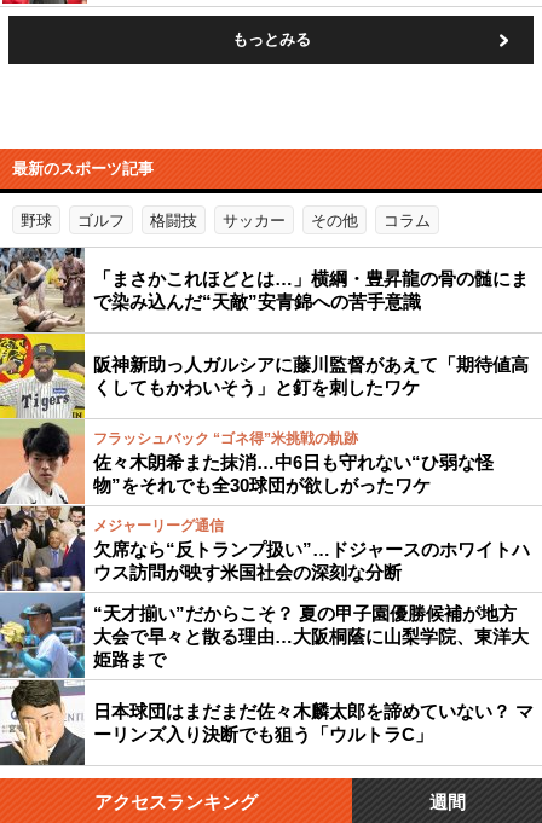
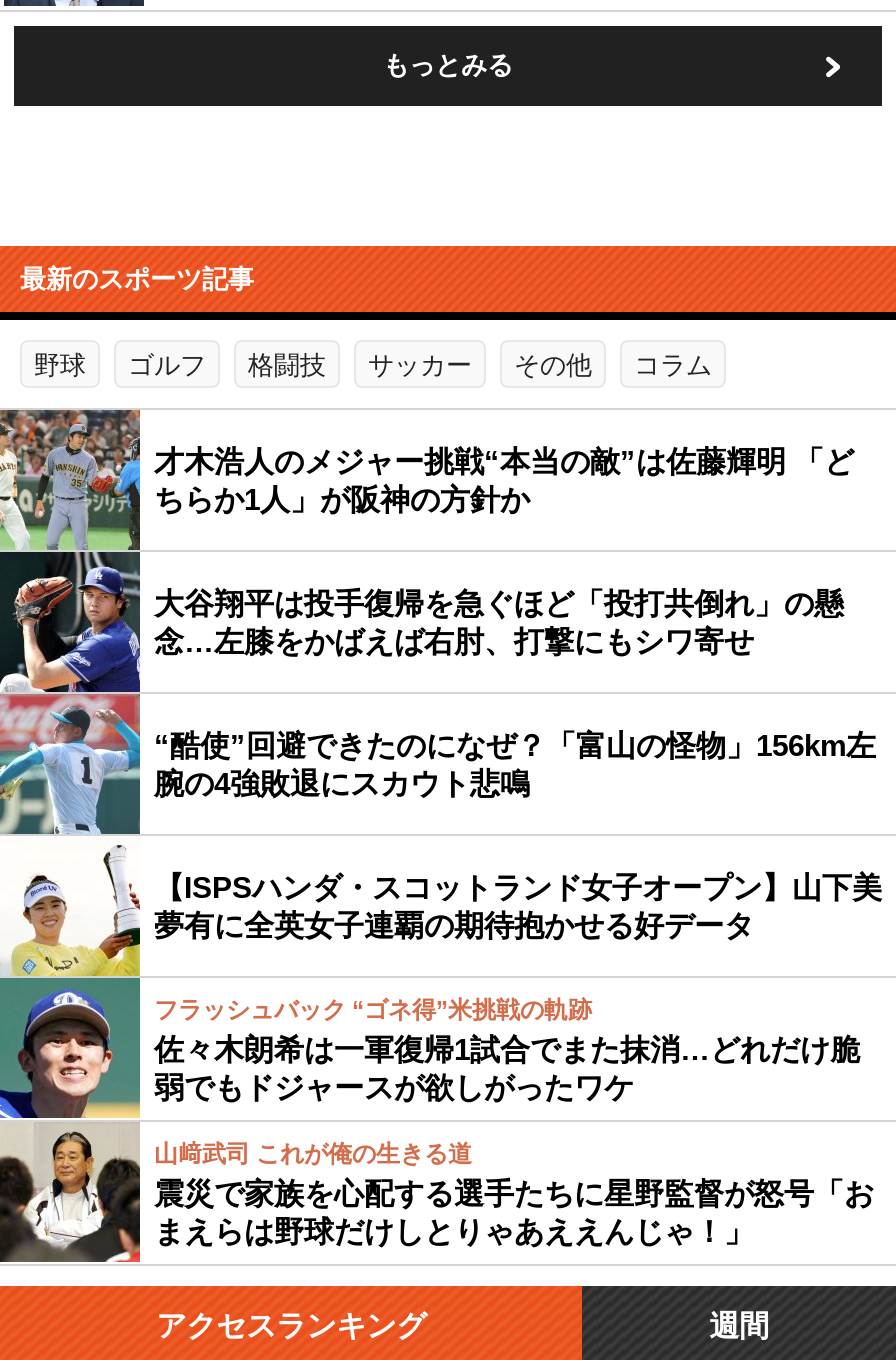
[4,248,529,766] [image] | 「まさかこれほどとは…」横綱・豊昇龍の骨の髄にま | で染み込んだ“天敵”安青錦への苦手意識 | 阪神新助っ人ガルシアに藤川監督があえて「期待値高 | くしてもかわいそう」と釘を刺したワケ -> [6,408,882,1264] [image] | 才木浩人のメジャー挑戦“本当の敵”は佐藤輝明 「ど | ちらか1人」が阪神の方針か | 大谷翔平は投手復帰を急ぐほど「投打共倒れ」の懸 | 念…左膝をかばえば右肘、打撃にもシワ寄せ | “酷使”回避できたのになぜ？「富山の怪物」156km左 | 腕の4強敗退にスカウト悲鳴 | 【ISPSハンダ・スコットランド女子オープン】山下美 | 夢有に全英女子連覇の期待抱かせる好データ
moved [93,430,358,447] -> [154,996,592,1024]: フラッシュバック “ゴネ得”米挑戦の軌跡
[93,452,534,744] 佐々木朗希また抹消…中6日も守れない“ひ弱な怪 | 物”をそれでも全30球団が欲しがったワケ | メジャーリーグ通信 | 欠席なら“反トランプ扱い”…ドジャースのホワイトハ | ウス訪問が映す米国社会の深刻な分断 | “天才揃い”だからこそ？ 夏の甲子園優勝候補が地方 | 大会で早々と散る理由…大阪桐蔭に山梨学院、東洋大 | 姫路まで | 日本球団はまだまだ佐々木麟太郎を諦めていない？ マ | ーリンズ入り決断でも狙う「ウルトラC」 -> [154,1032,874,1248] 佐々木朗希は一軍復帰1試合でまた抹消…どれだけ脆 | 弱でもドジャースが欲しがったワケ | 山﨑武司 これが俺の生きる道 | 震災で家族を心配する選手たちに星野監督が怒号「お | まえらは野球だけしとりゃあええんじゃ！」

